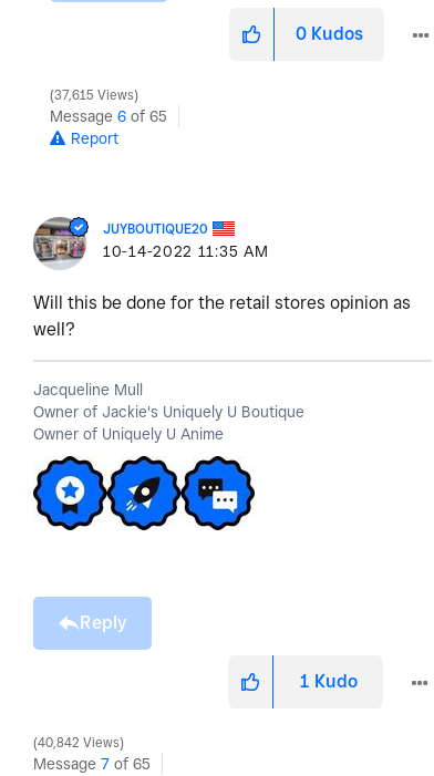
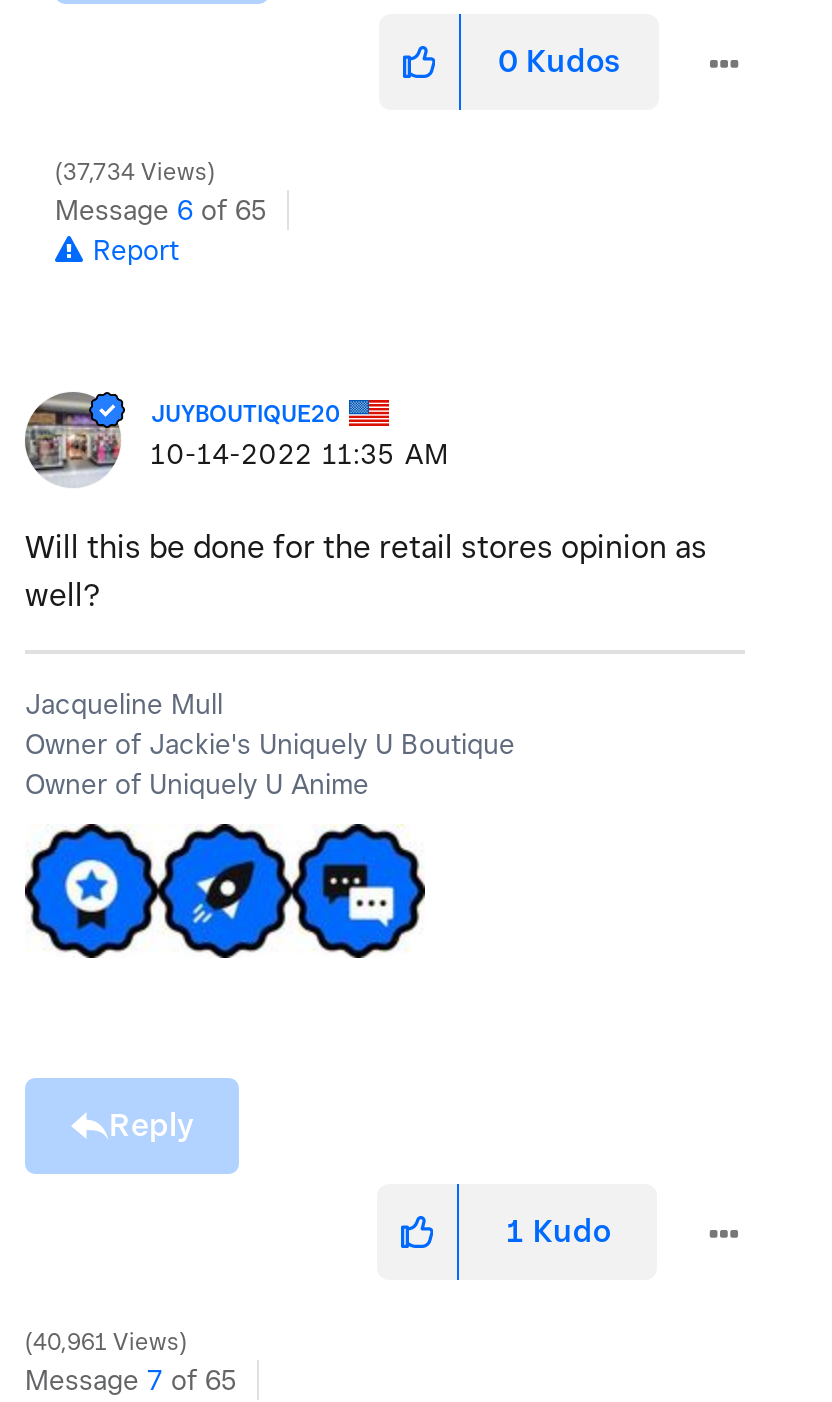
[51,87,137,103] 37,615 Views -> [57,158,213,186] 37,734 Views
[34,735,123,750] 40,842 Views -> [27,1328,185,1356] 40,961 Views

